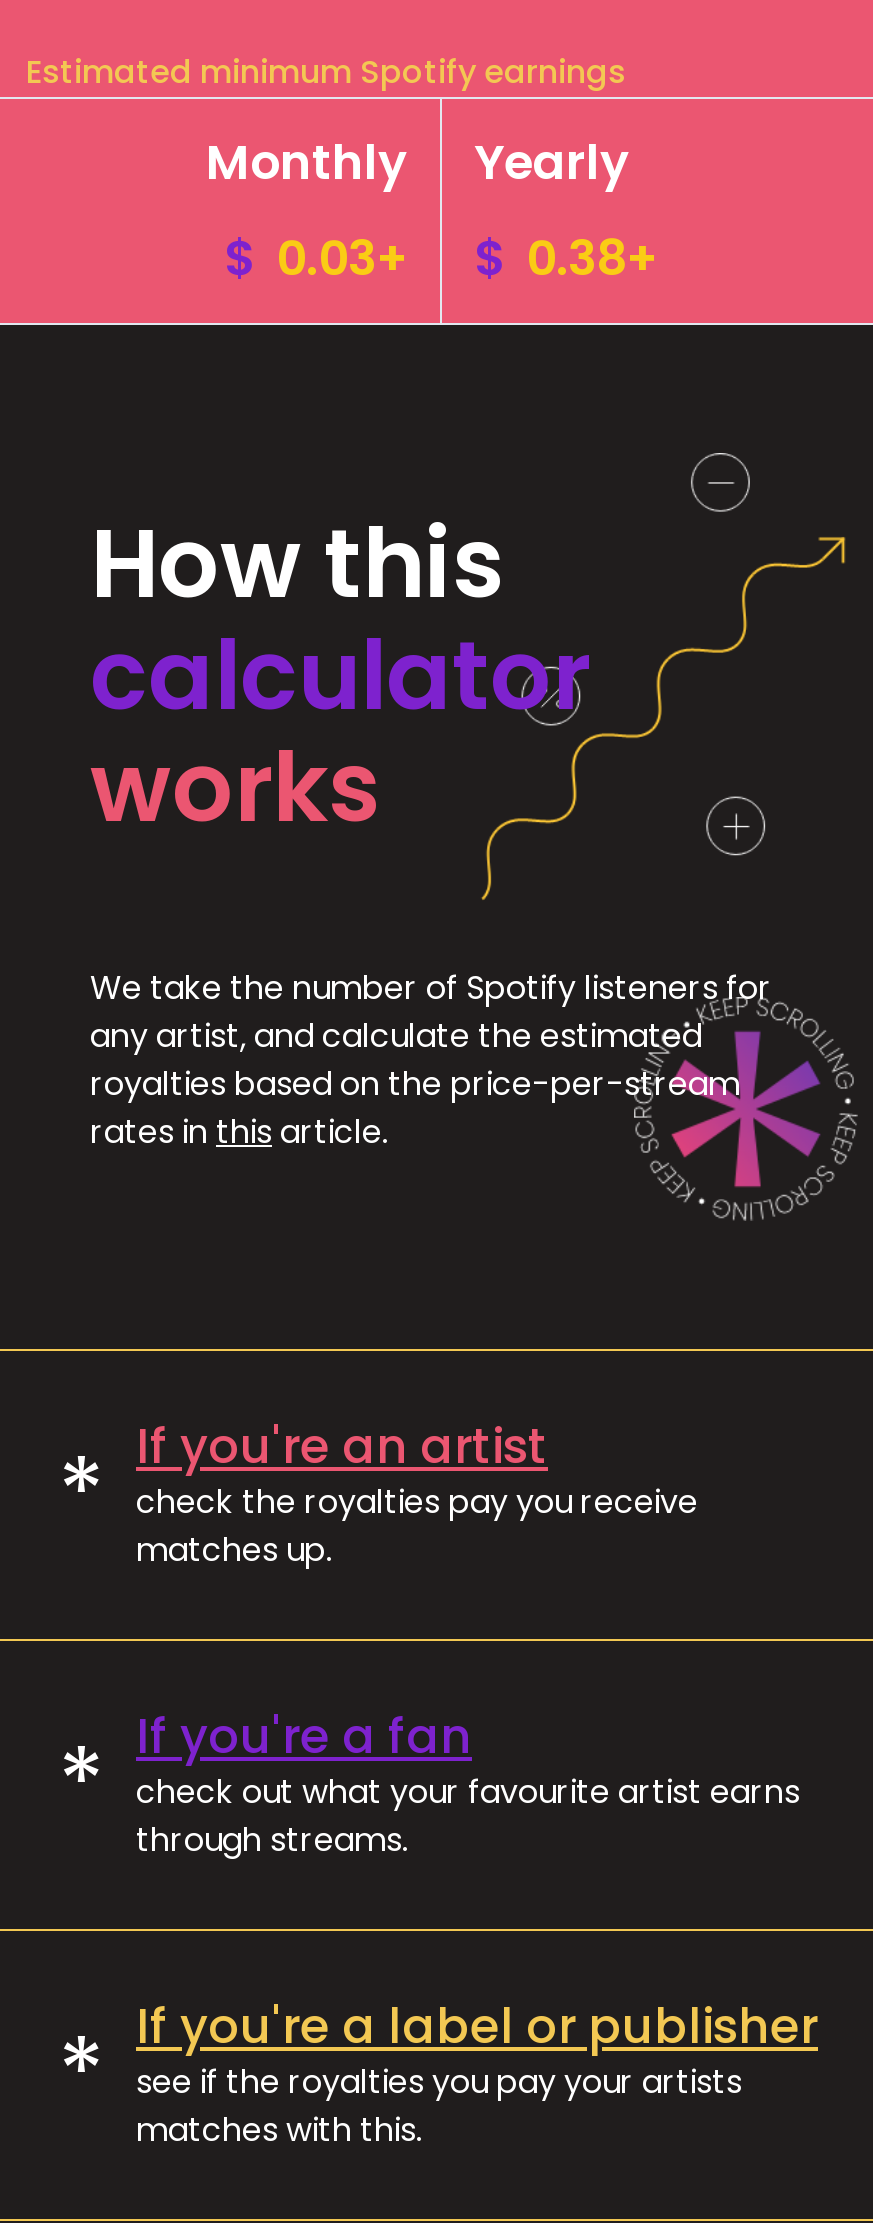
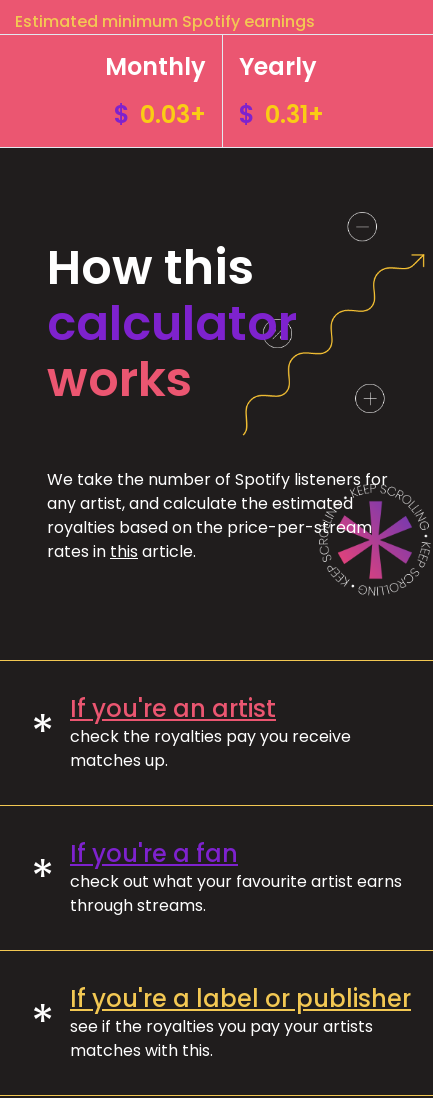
[224,225,658,291] $ 0.03+ $ 0.38+ -> [114,98,324,131] $ 0.03+ $ 0.31+

